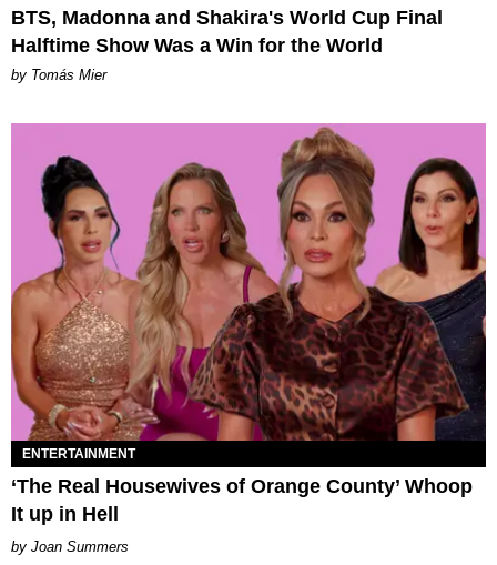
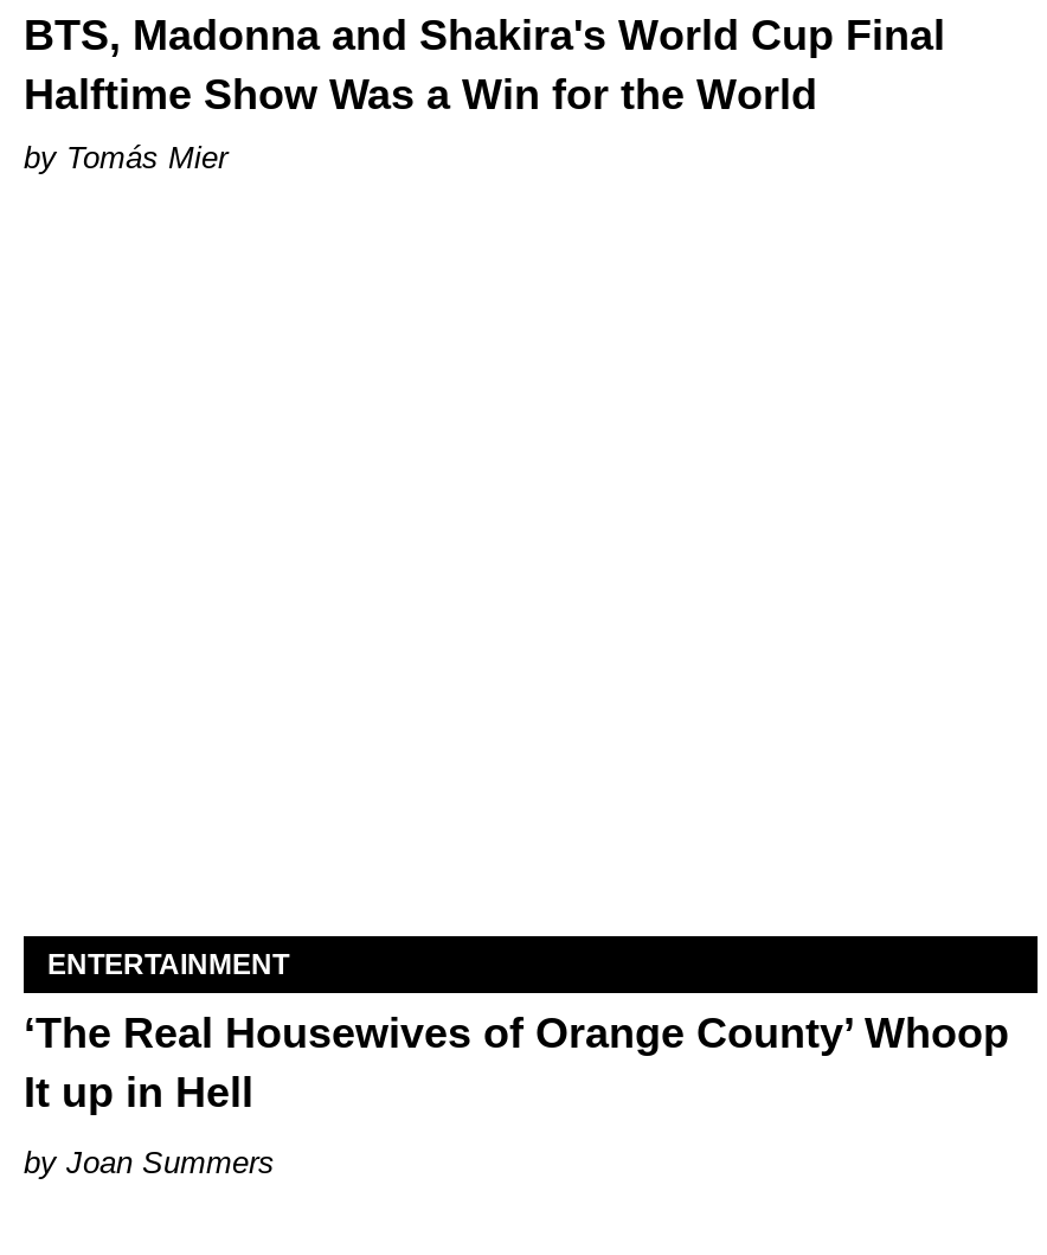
[10,122,487,442] [image] -> none

